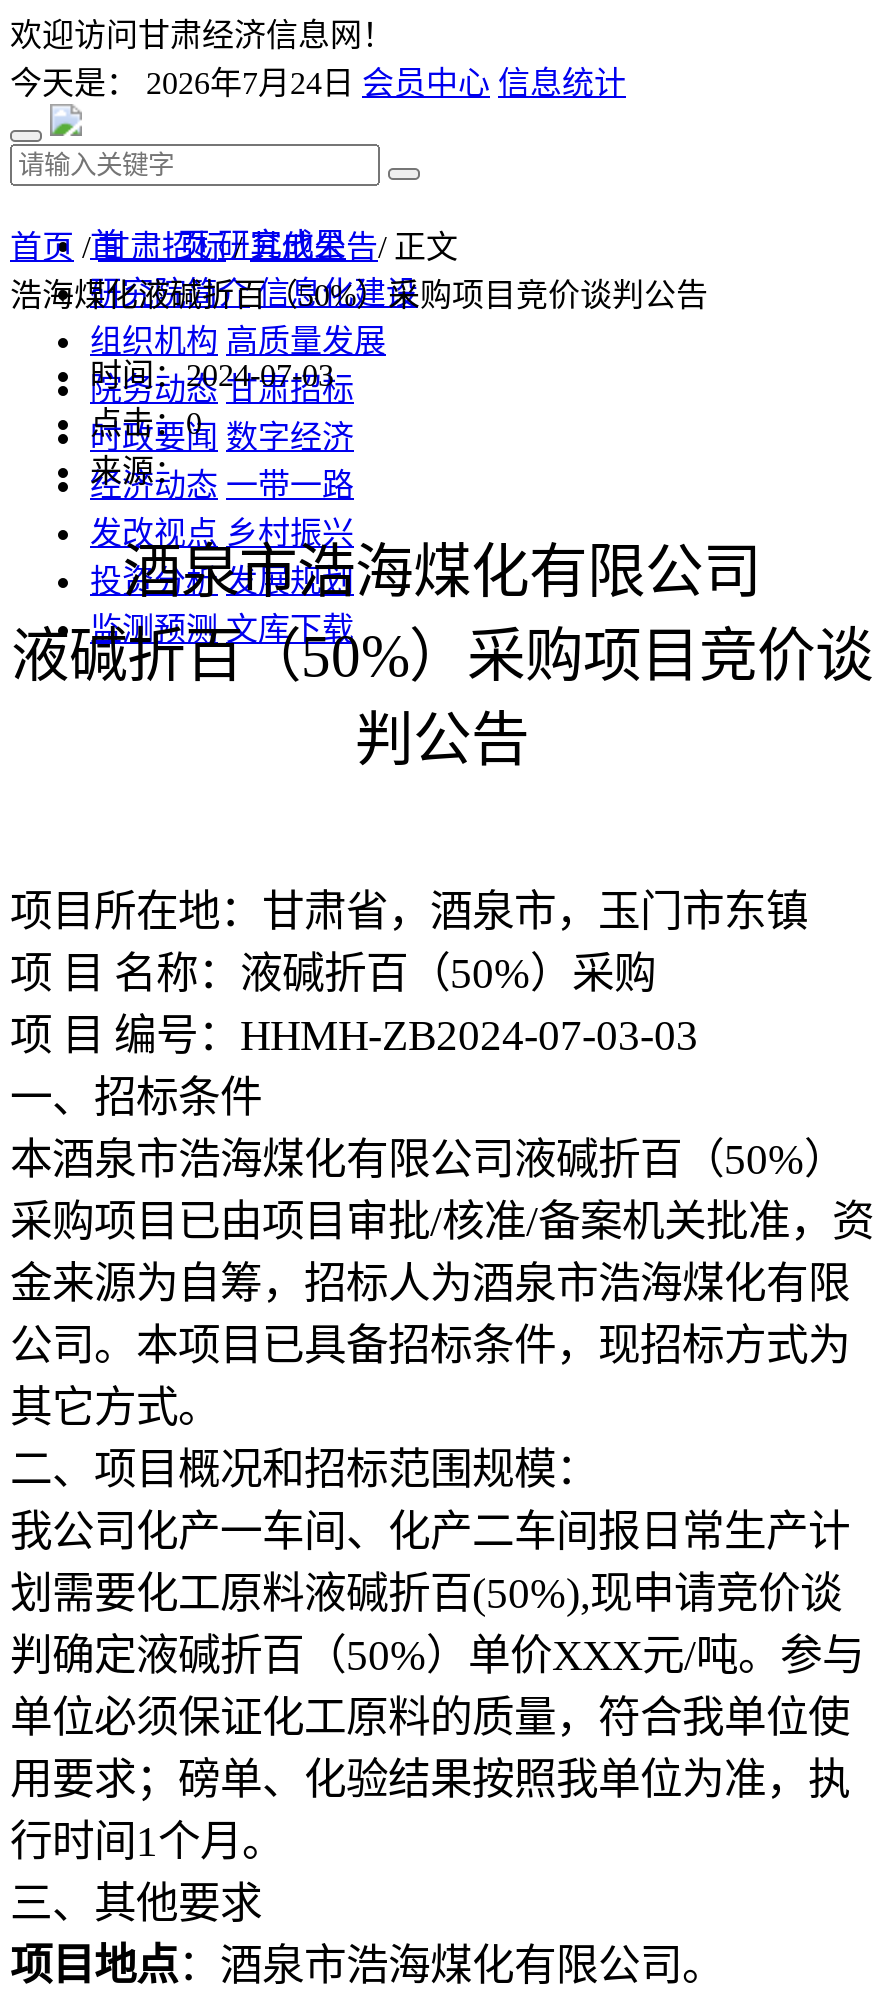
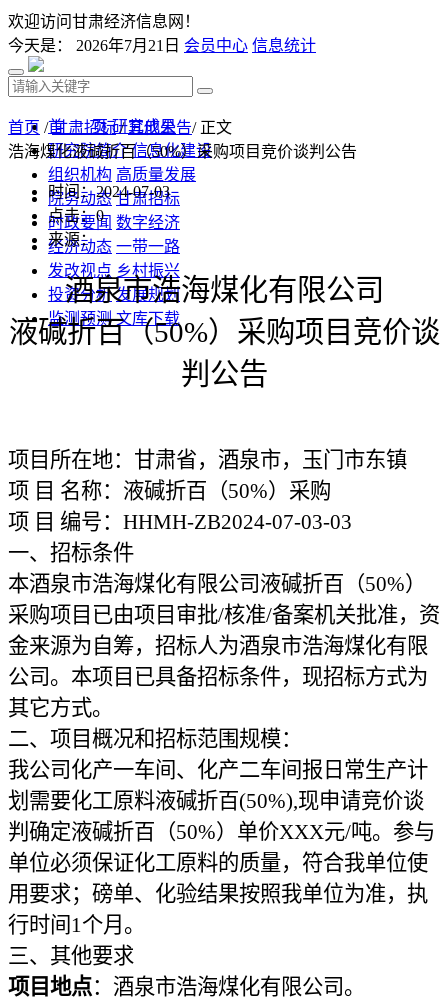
[10,66,626,100] 今天是：2026年7月24日会员中心 信息统计 -> [8,37,316,54] 今天是：2026年7月21日会员中心 信息统计

